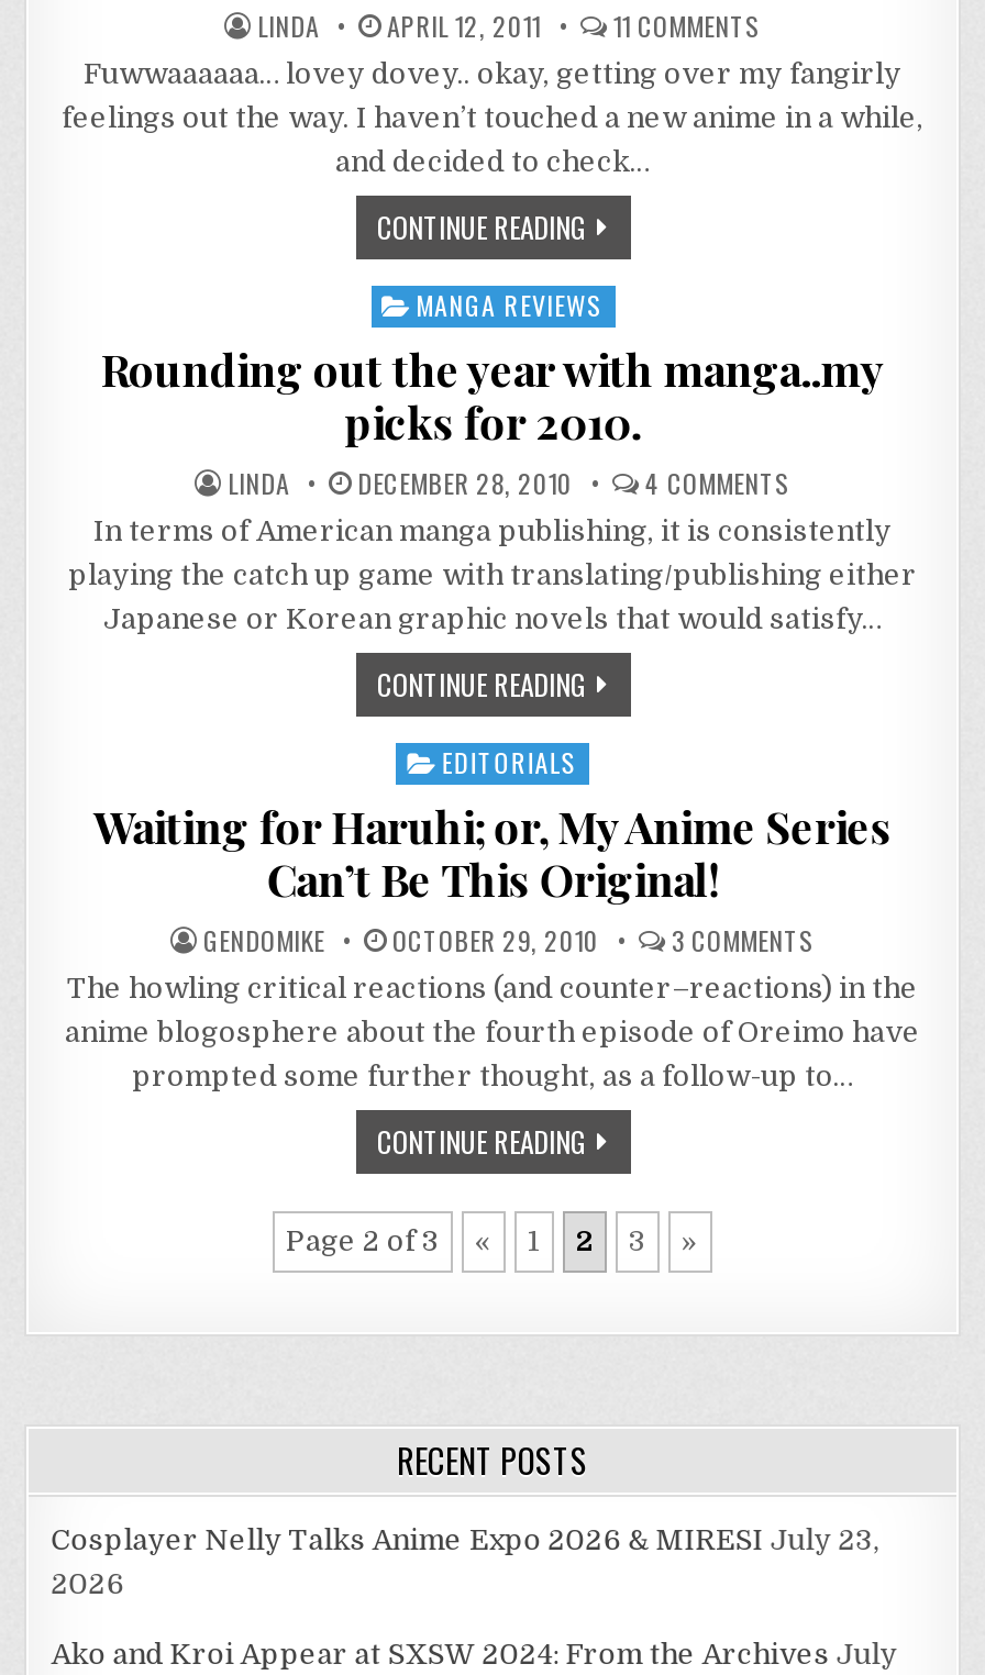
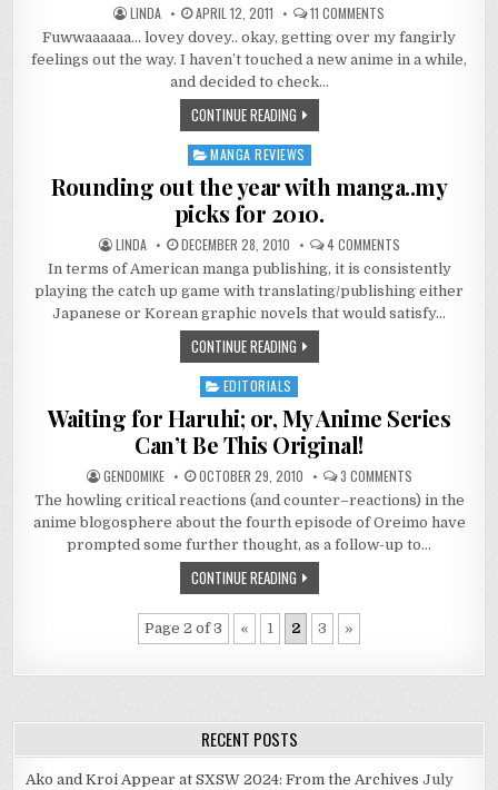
[51,1522,880,1599] Cosplayer Nelly Talks Anime Expo 2026 & MIRESI July 23, | 2026 -> none

